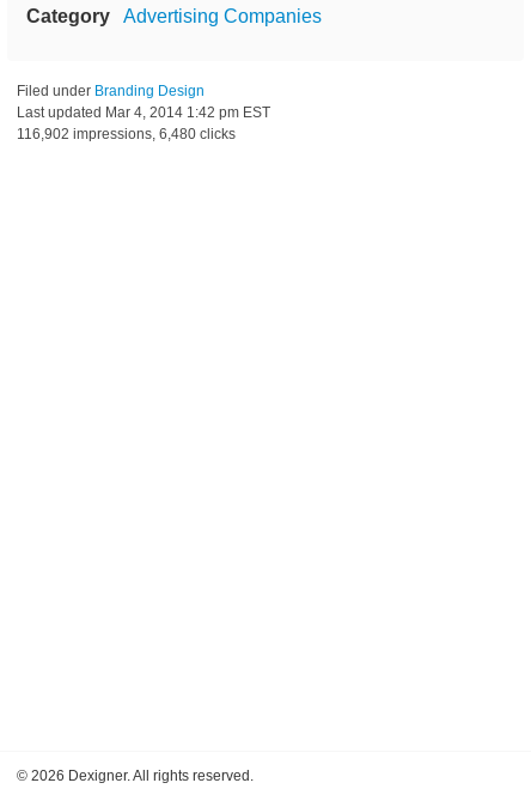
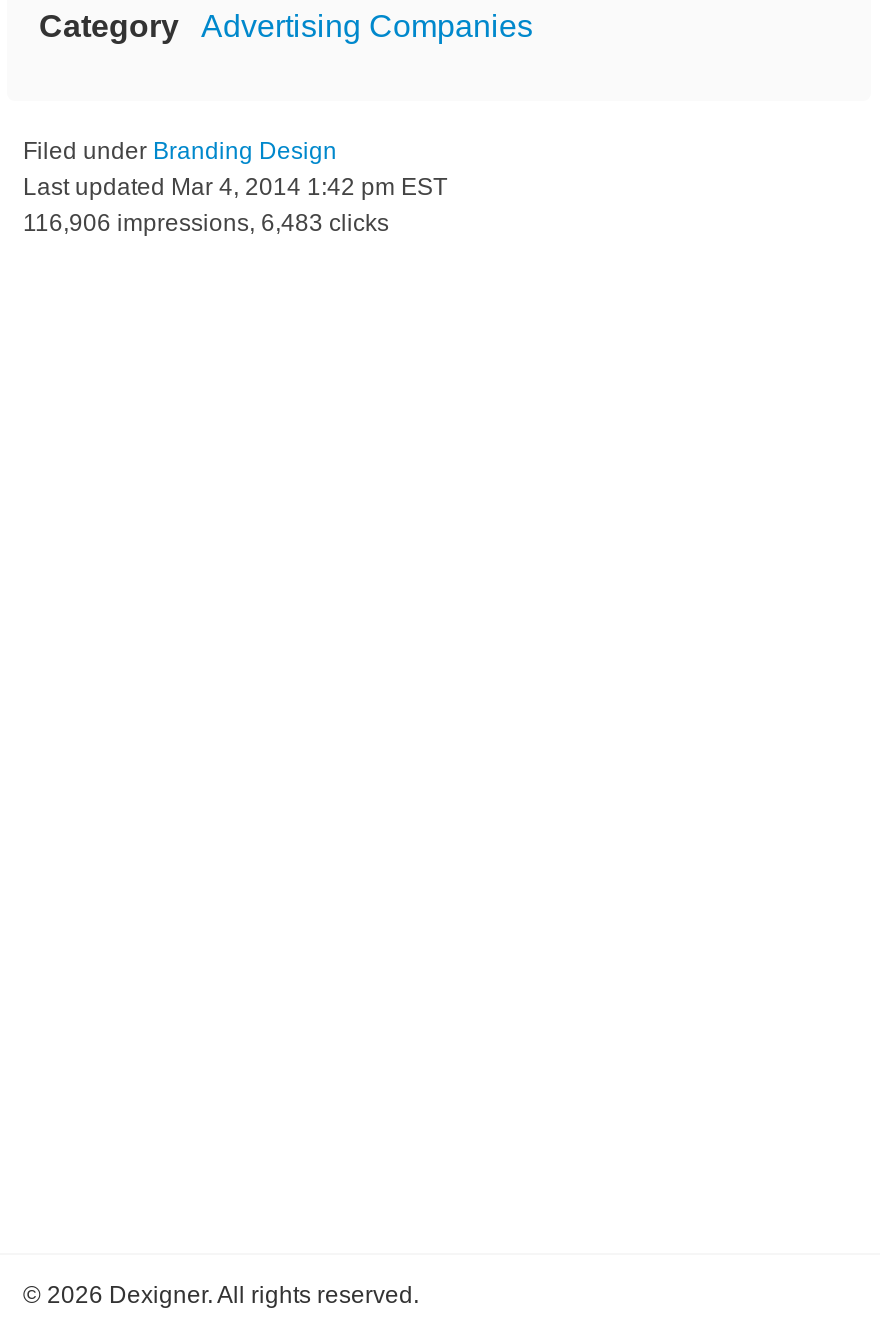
[17,126,236,142] 116,902 impressions, 6,480 clicks -> [23,209,389,237] 116,906 impressions, 6,483 clicks

